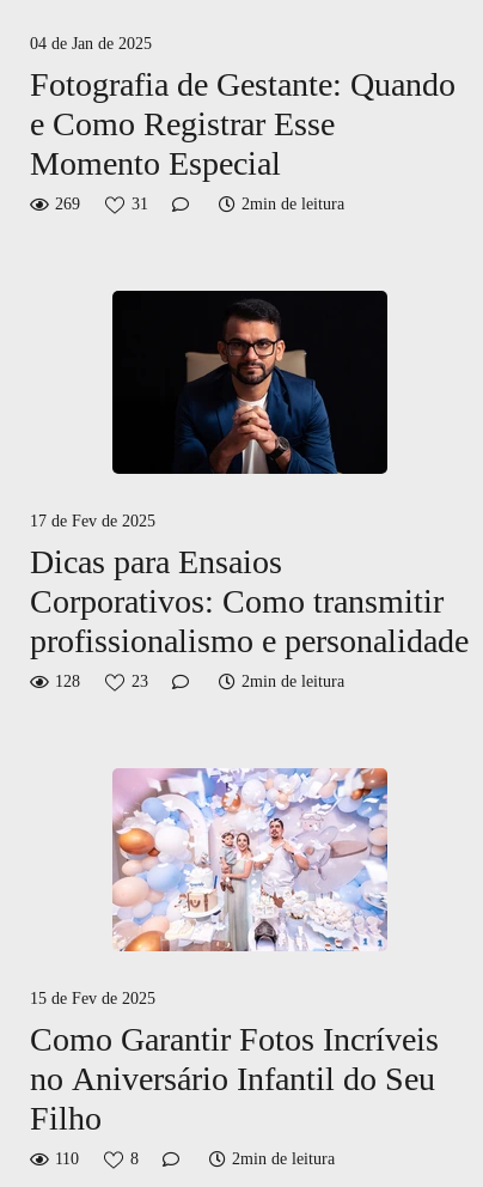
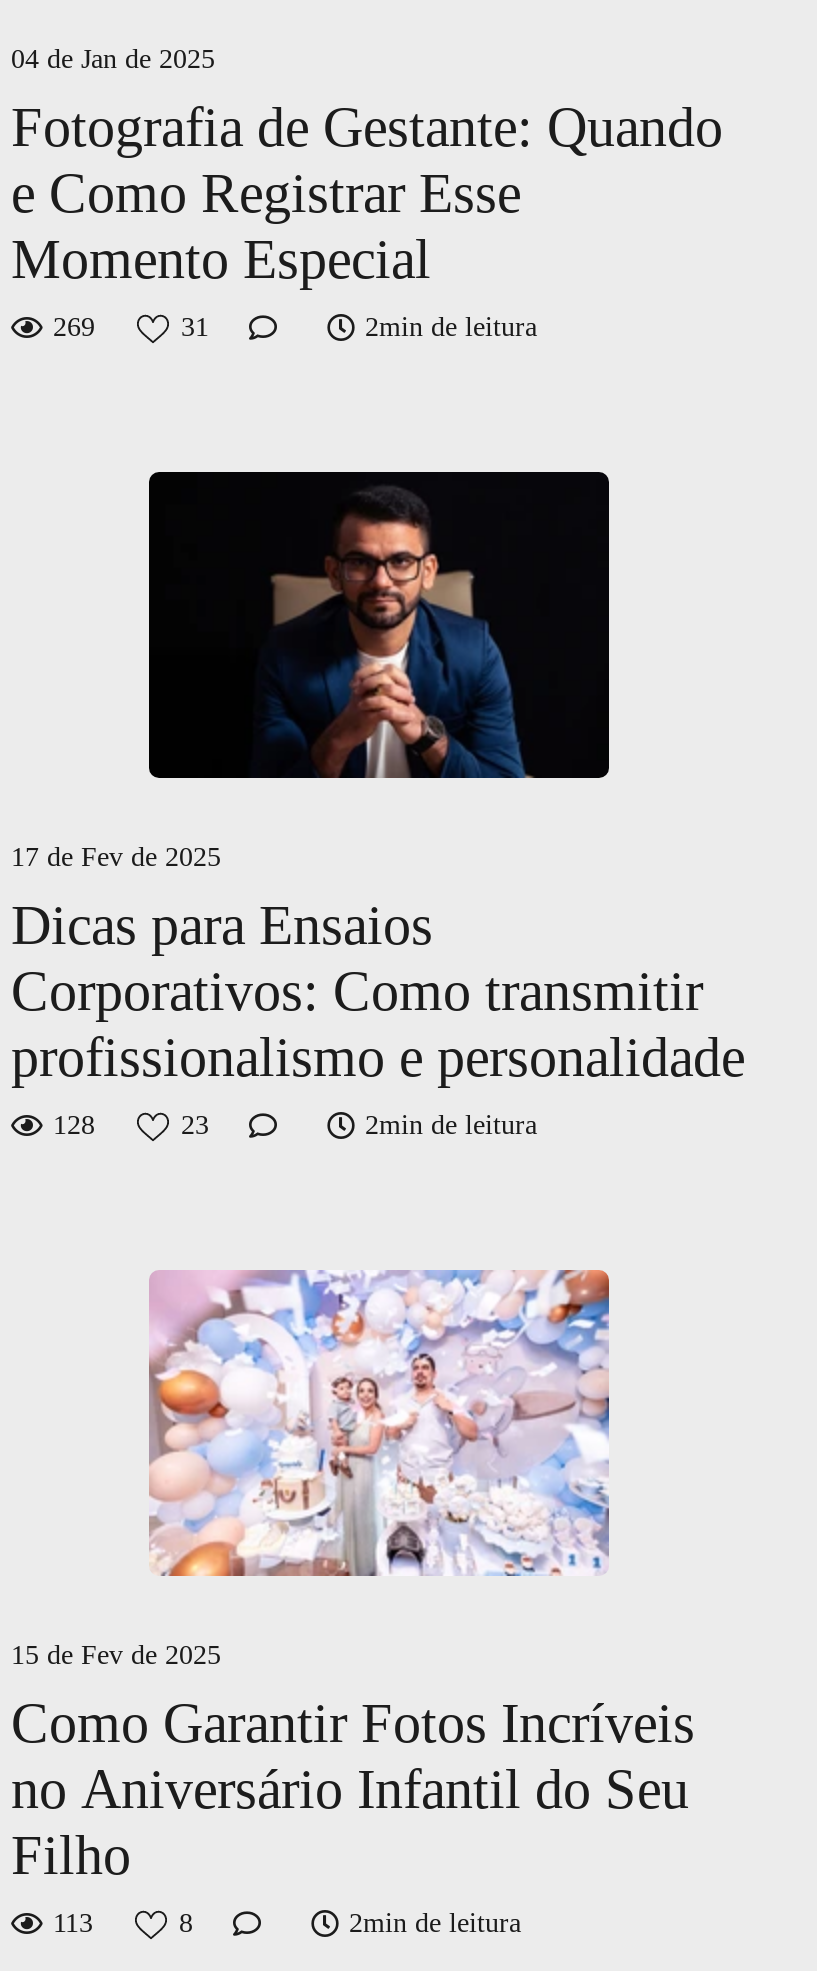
[55,1150,79,1168] 110 -> [53,1909,93,1939] 113

